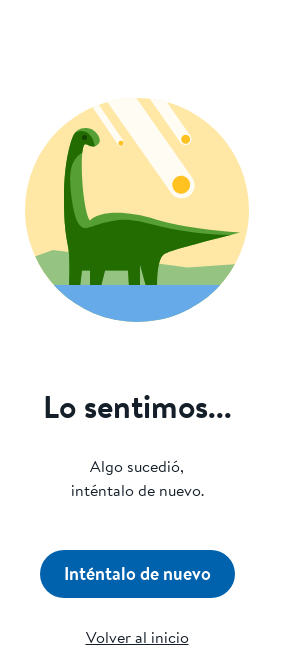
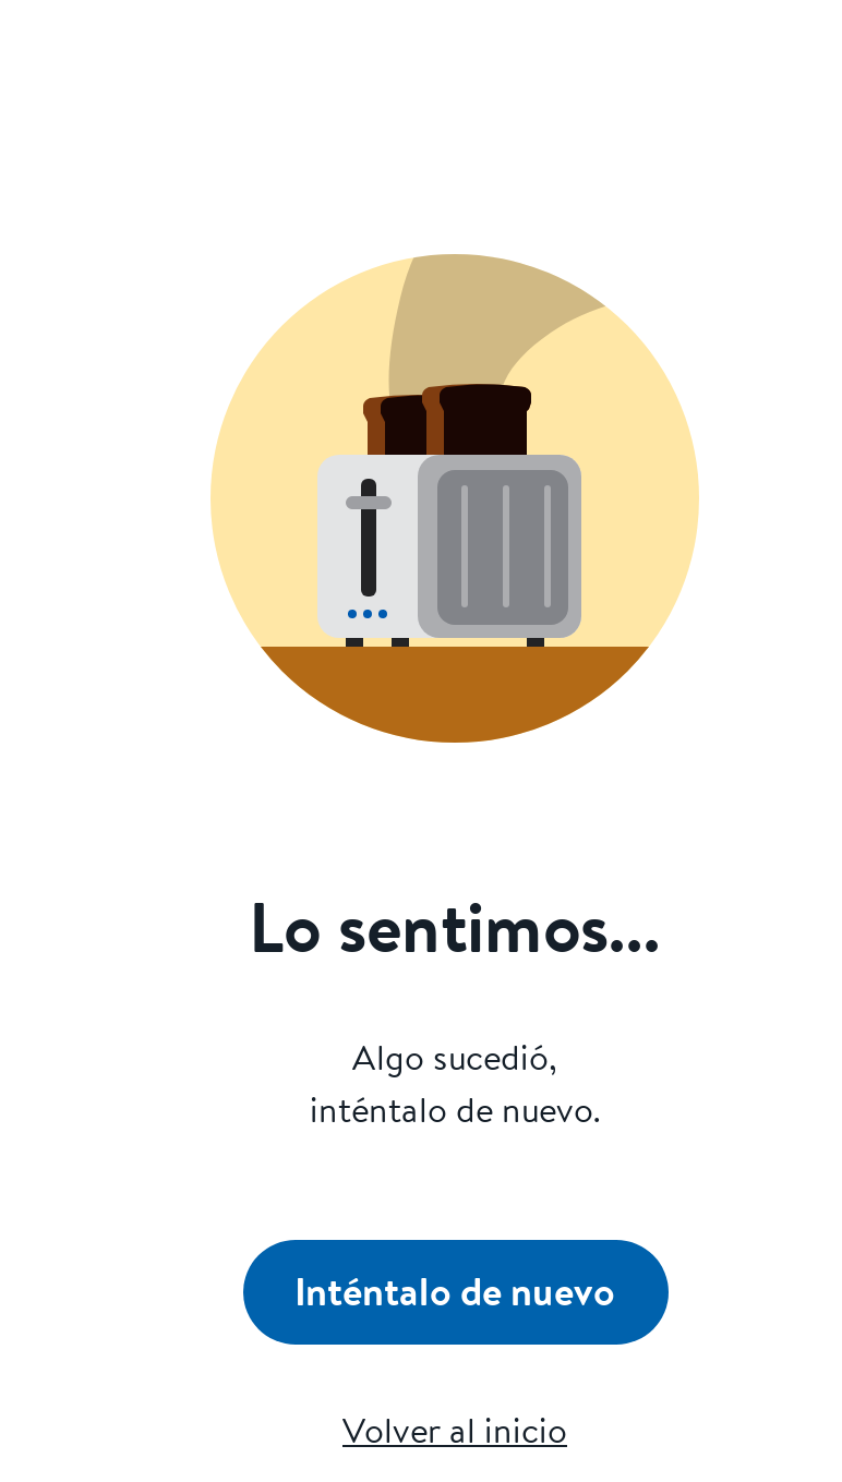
[35,99,239,323] [image] -> [234,254,671,745] [image]

